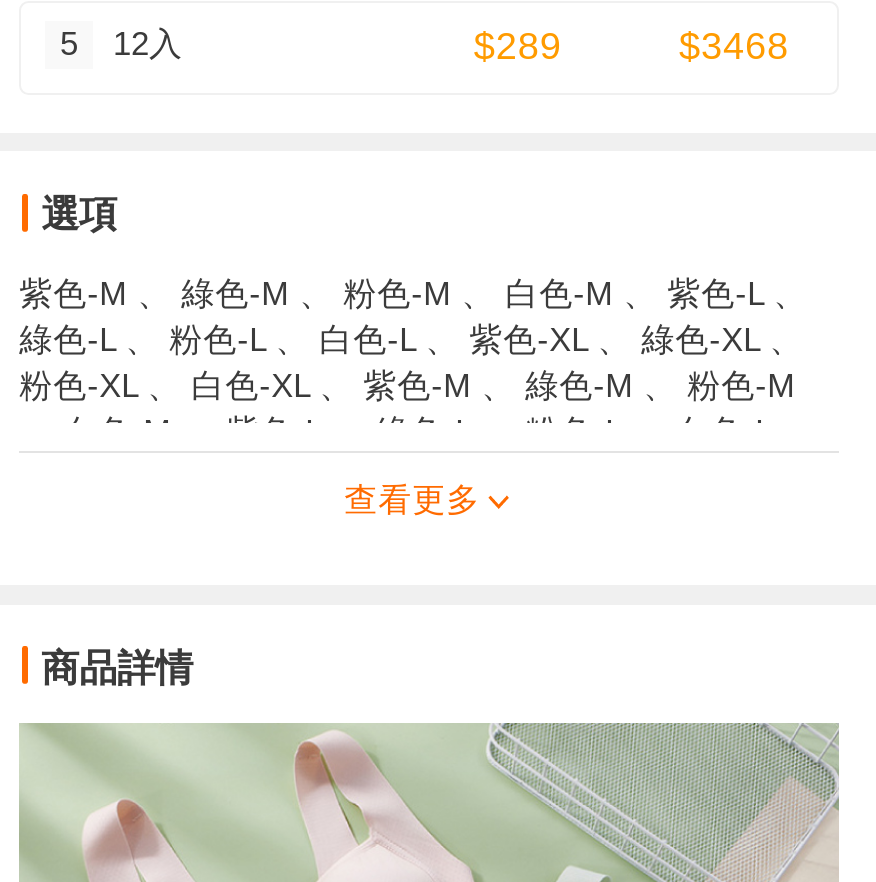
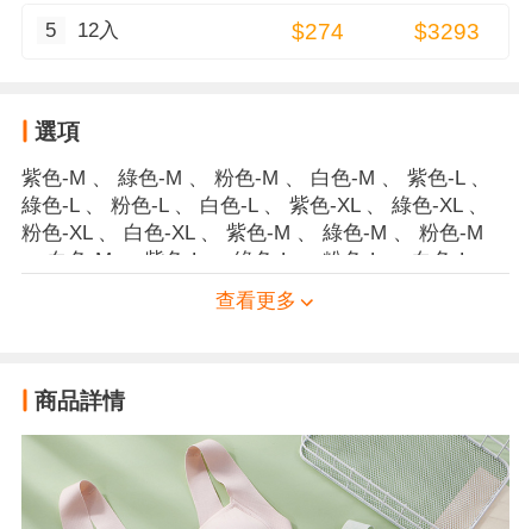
[474,25,562,67] $289 -> [292,19,344,44] $274
[679,25,789,67] $3468 -> [414,19,480,44] $3293

